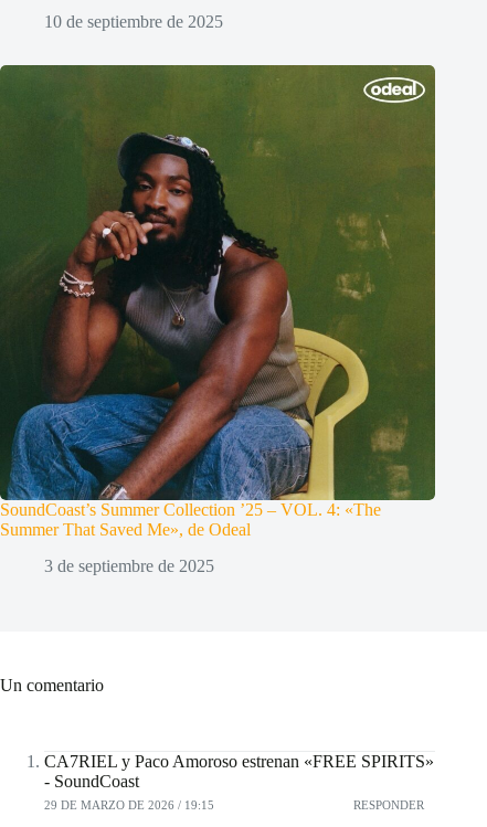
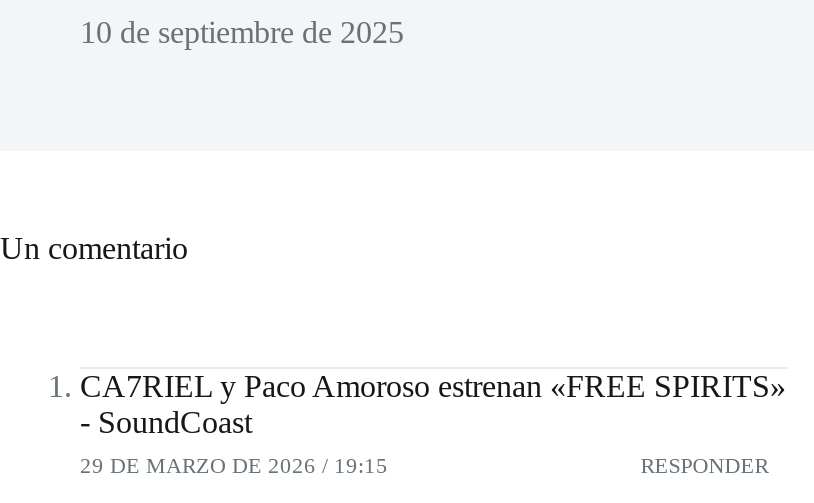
[0,64,436,575] [image] | SoundCoast’s Summer Collection ’25 – VOL. 4: «The | Summer That Saved Me», de Odeal | 3 de septiembre de 2025 -> none

